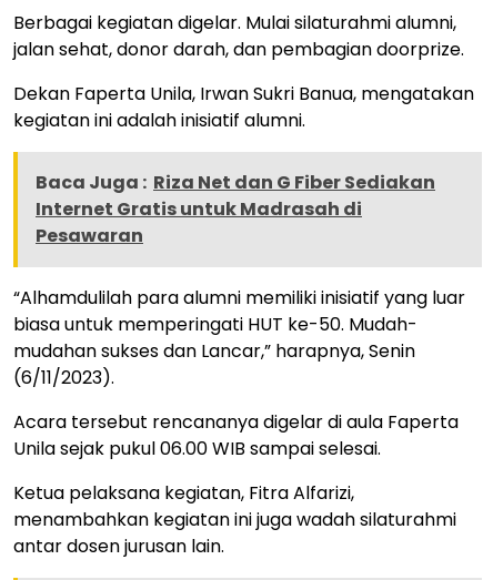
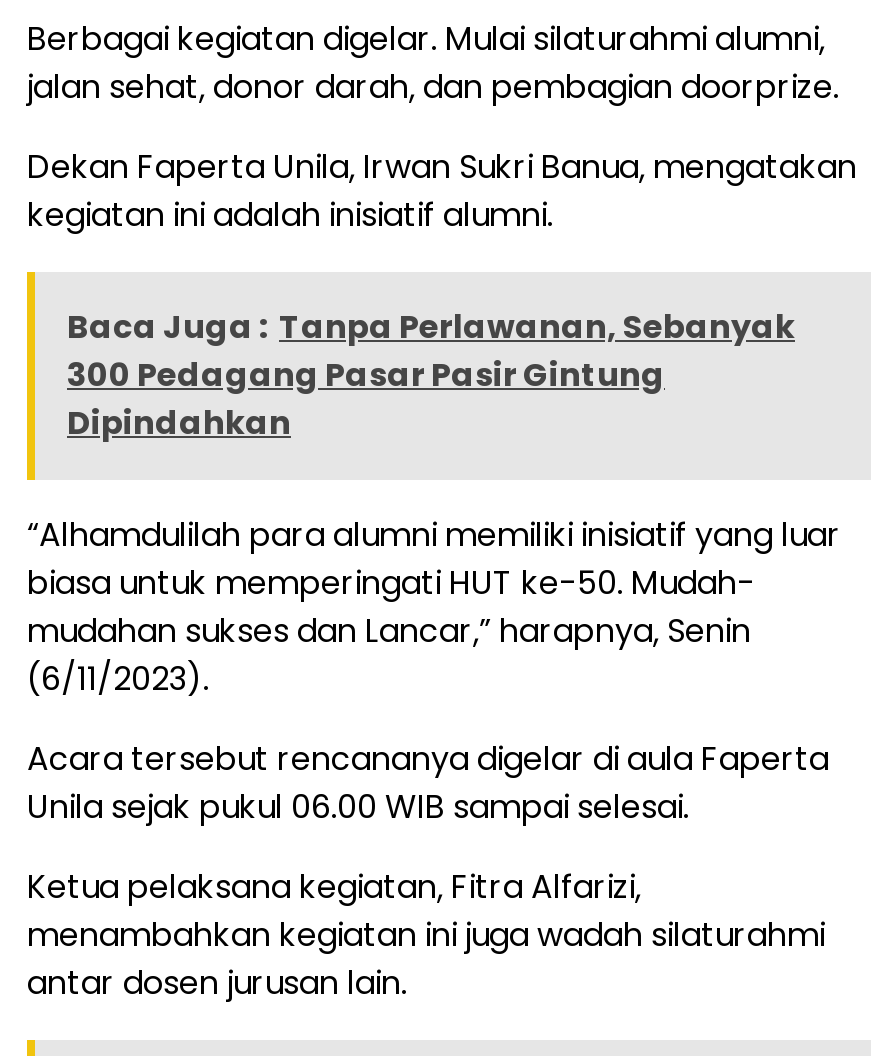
[36,169,435,248] Baca Juga : Riza Net dan G Fiber Sediakan | Internet Gratis untuk Madrasah di | Pesawaran -> [67,303,795,445] Baca Juga : Tanpa Perlawanan, Sebanyak | 300 Pedagang Pasar Pasir Gintung | Dipindahkan

